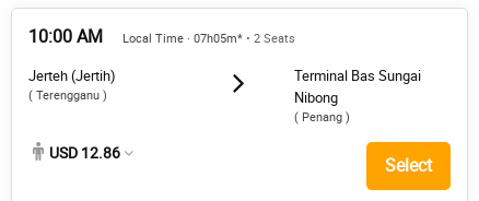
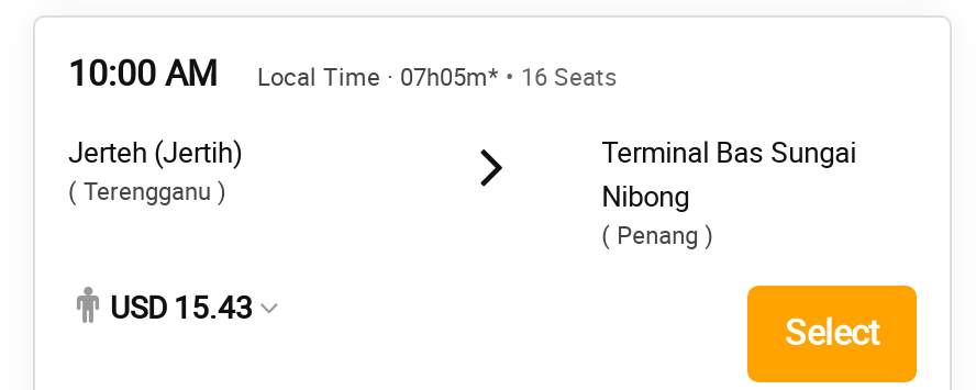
[122,32,295,46] Local Time · 07h05m* • 2 Seats -> [257,64,618,92] Local Time · 07h05m* • 16 Seats
[46,144,120,163] USD 12.86 -> [103,290,253,327] USD 15.43

